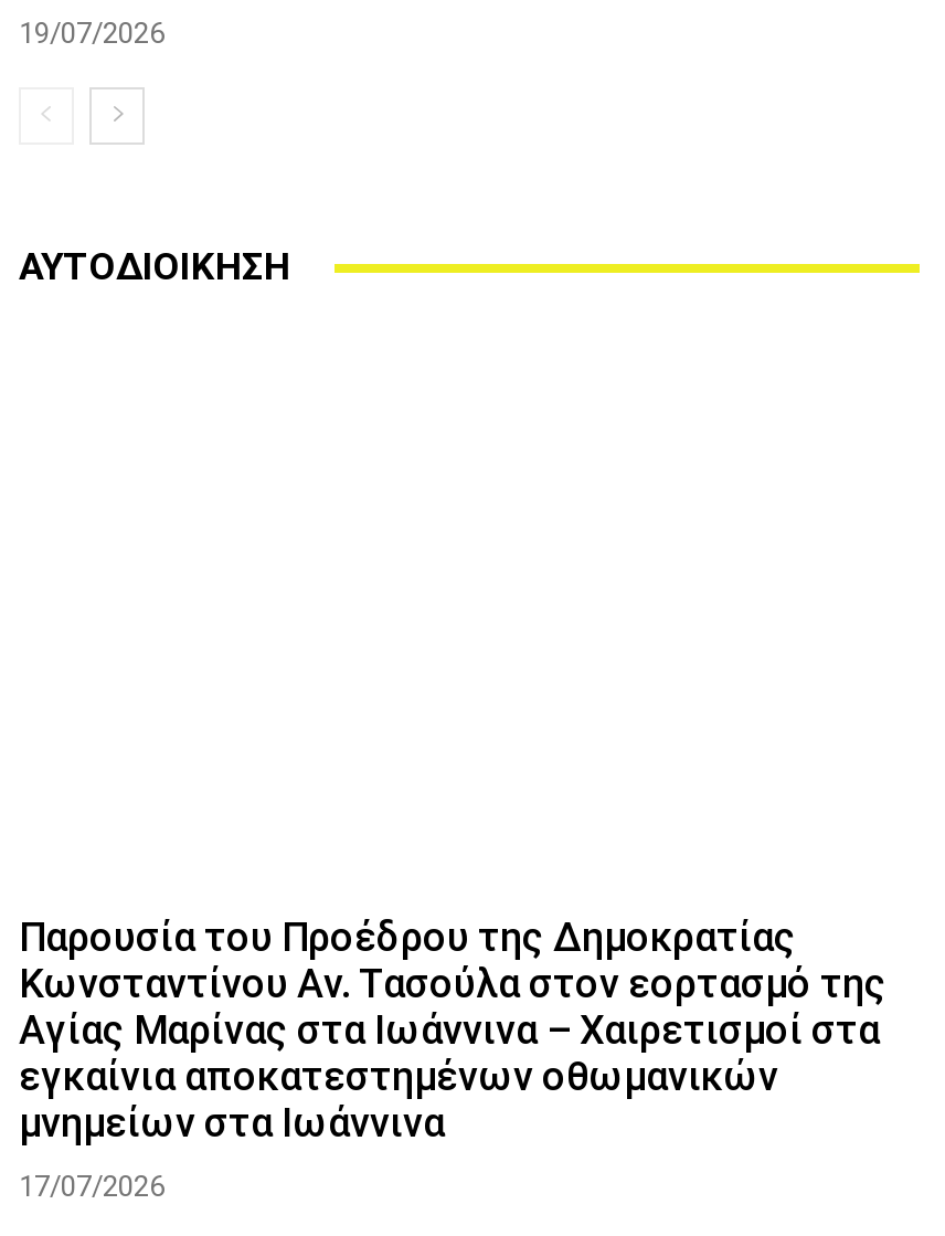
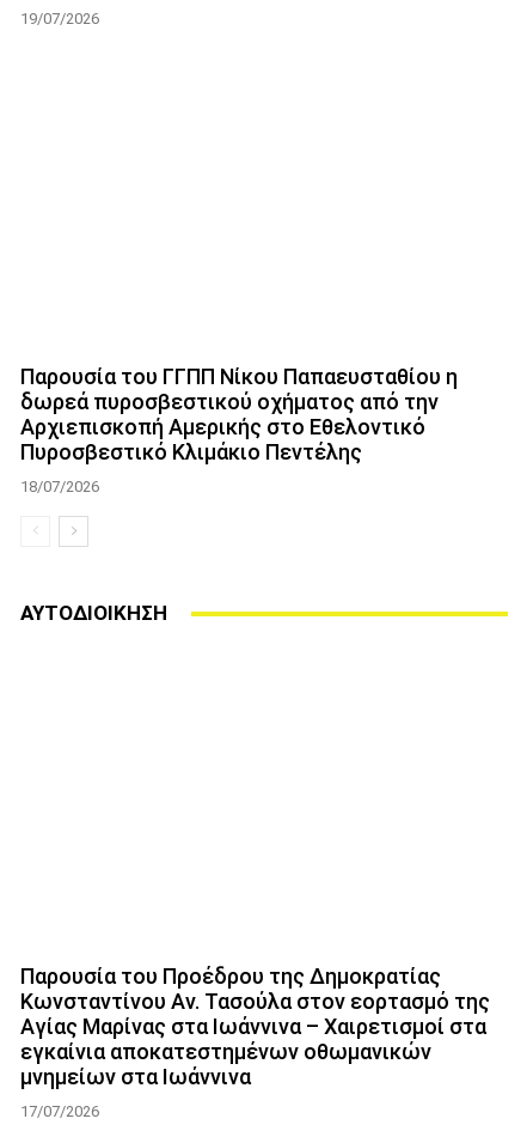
none -> [20,364,458,495] Παρουσία του ΓΓΠΠ Νίκου Παπαευσταθίου η | δωρεά πυροσβεστικού οχήματος από την | Αρχιεπισκοπή Αμερικής στο Εθελοντικό | Πυροσβεστικό Κλιμάκιο Πεντέλης | 18/07/2026

